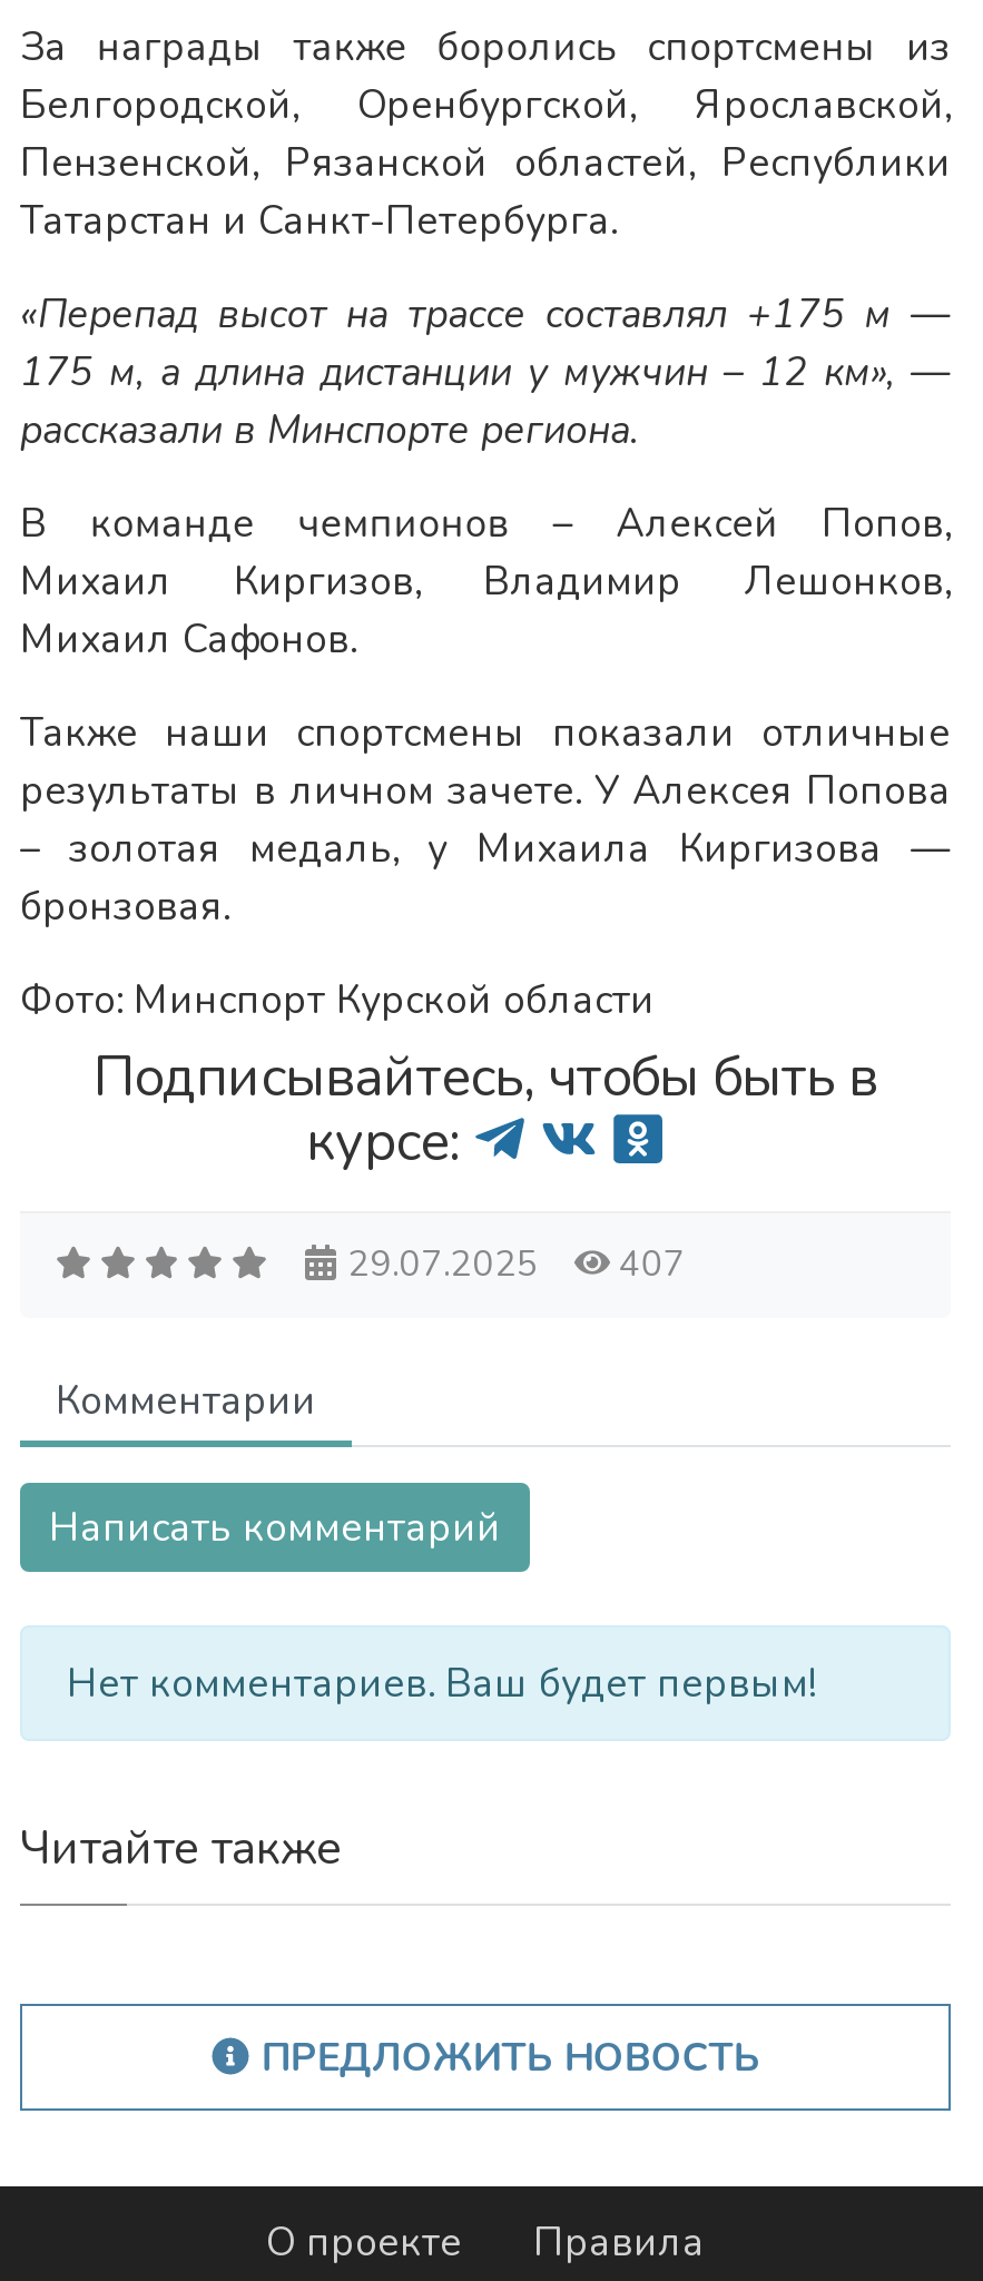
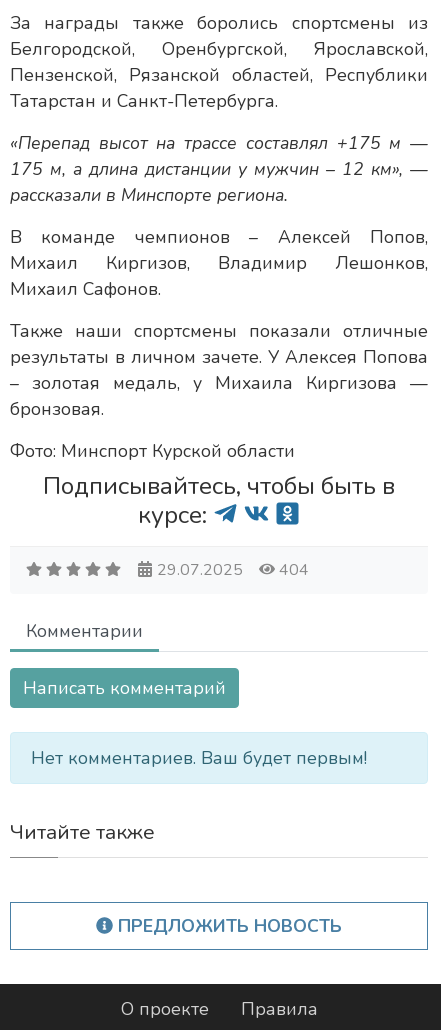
[347,1240,685,1289] 29.07.2025 407 -> [157,559,309,581] 29.07.2025 404

